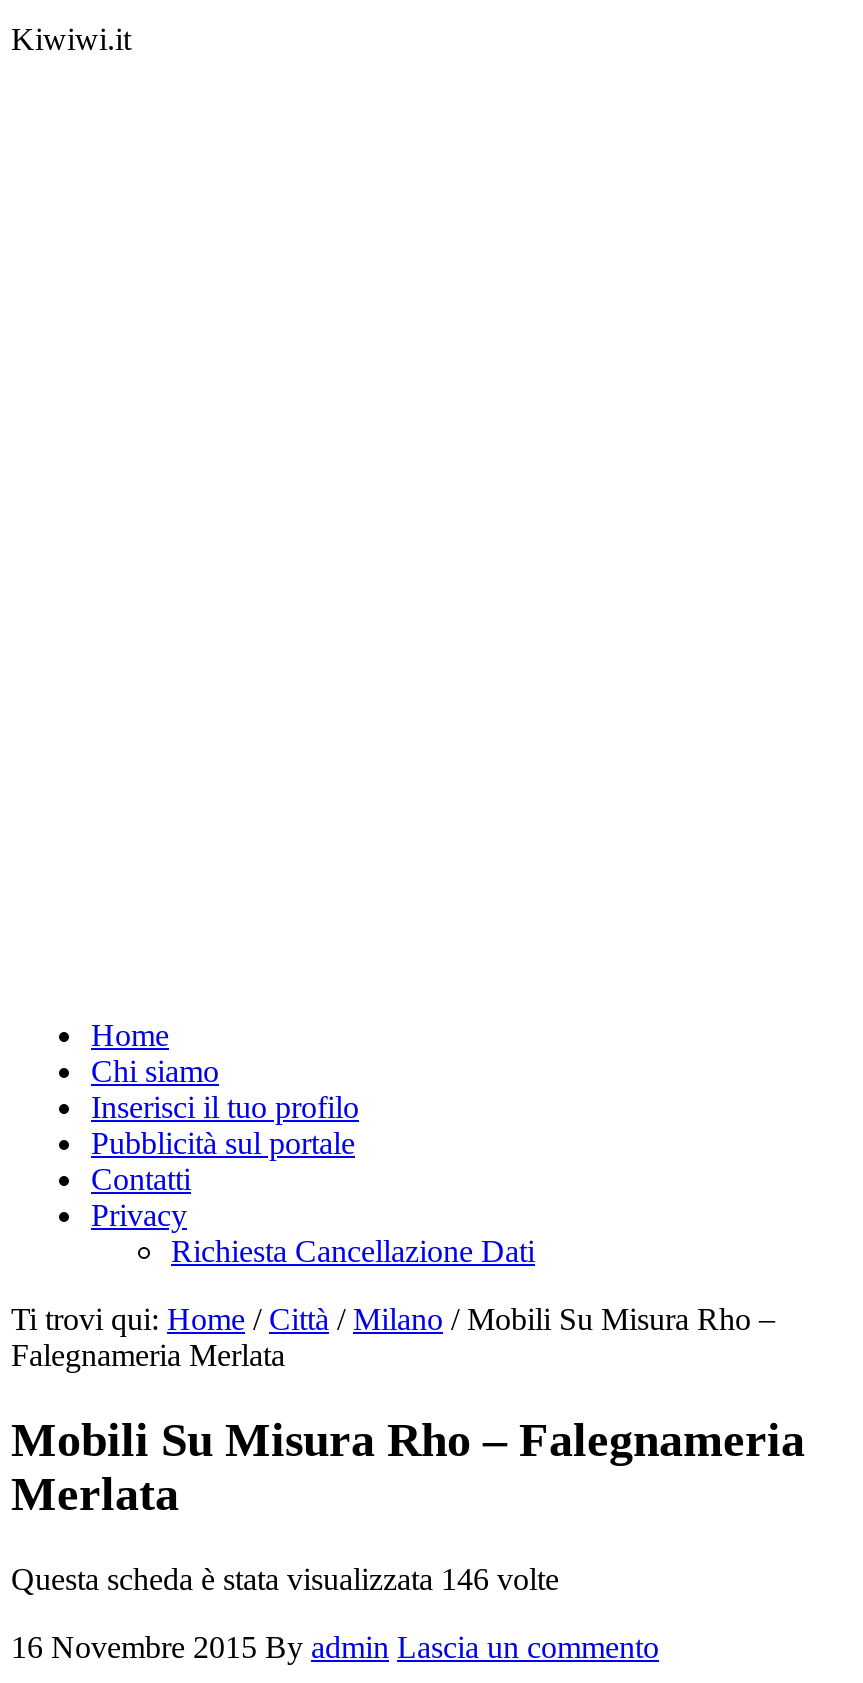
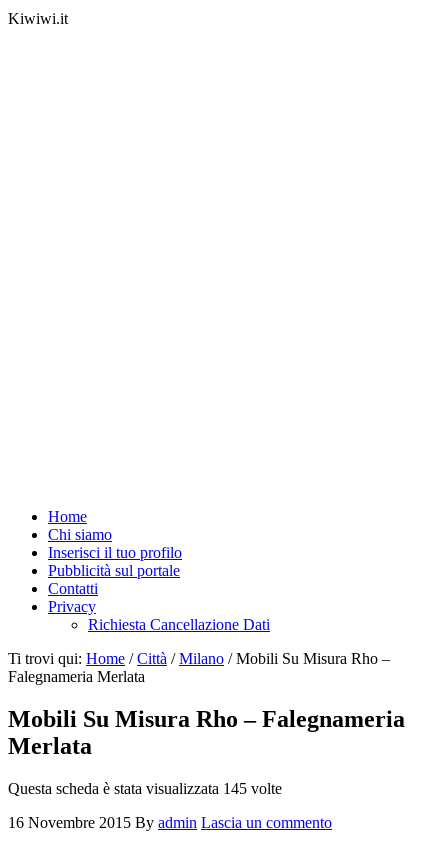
[11,1562,559,1596] Questa scheda è stata visualizzata 146 volte -> [8,780,282,797] Questa scheda è stata visualizzata 145 volte

